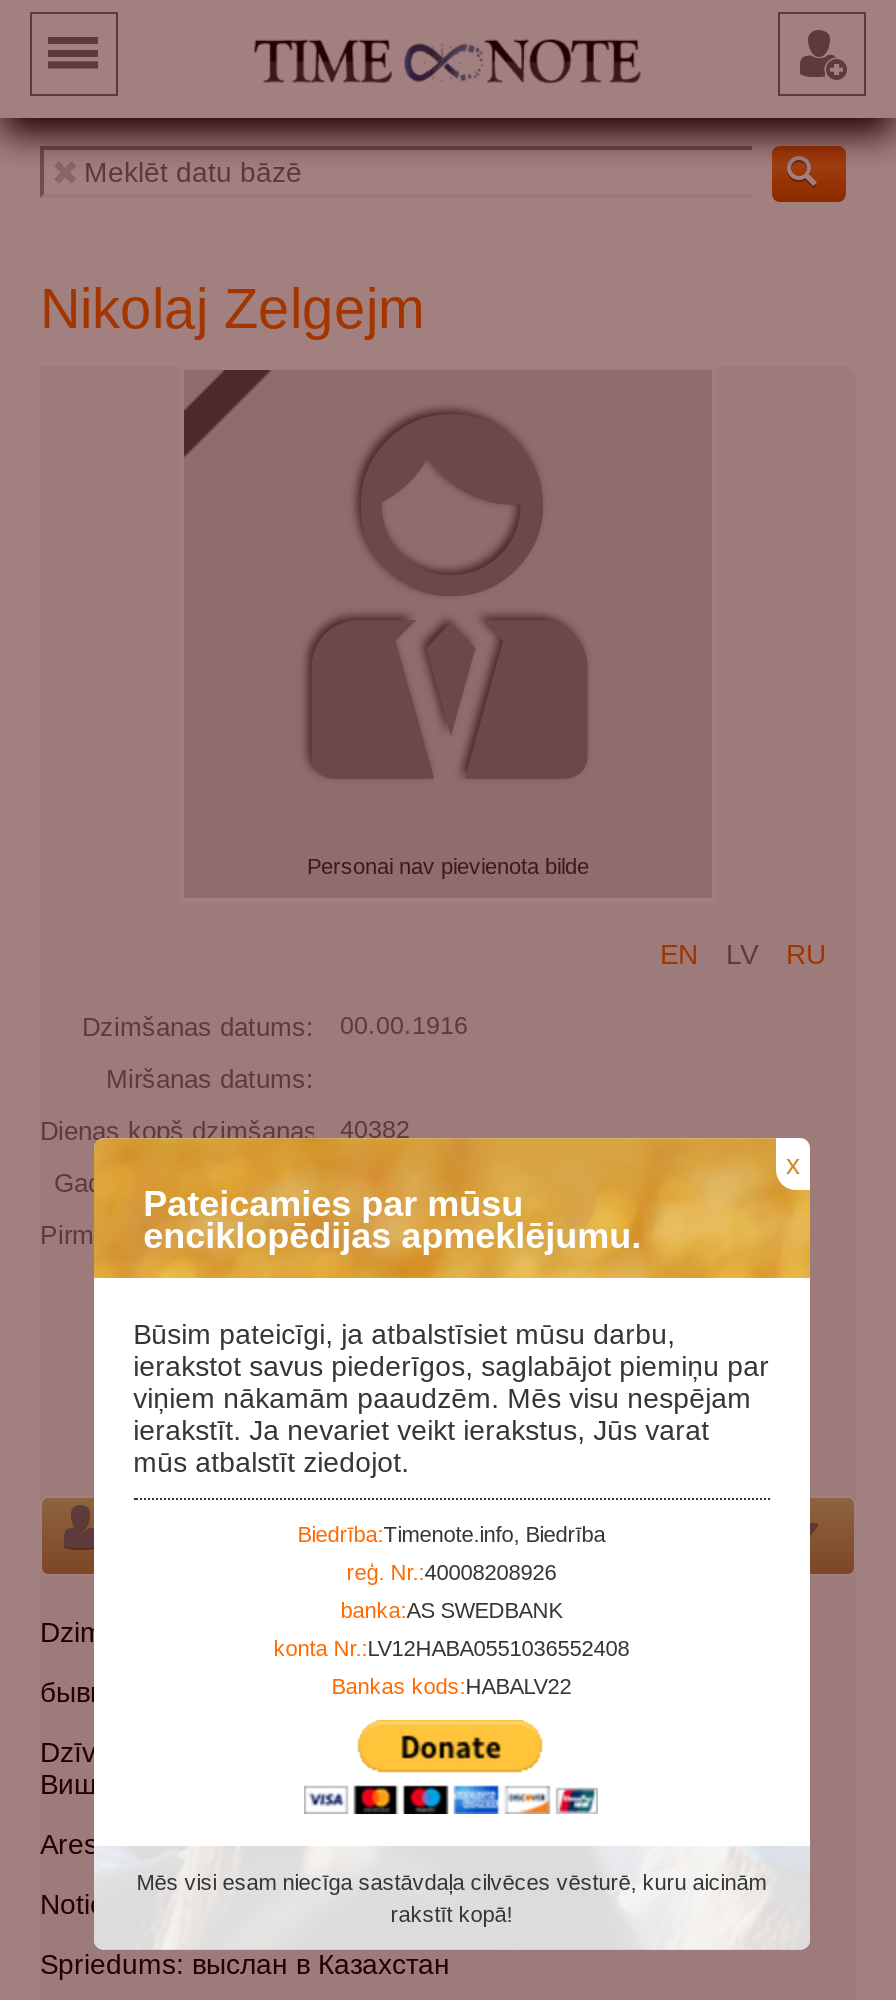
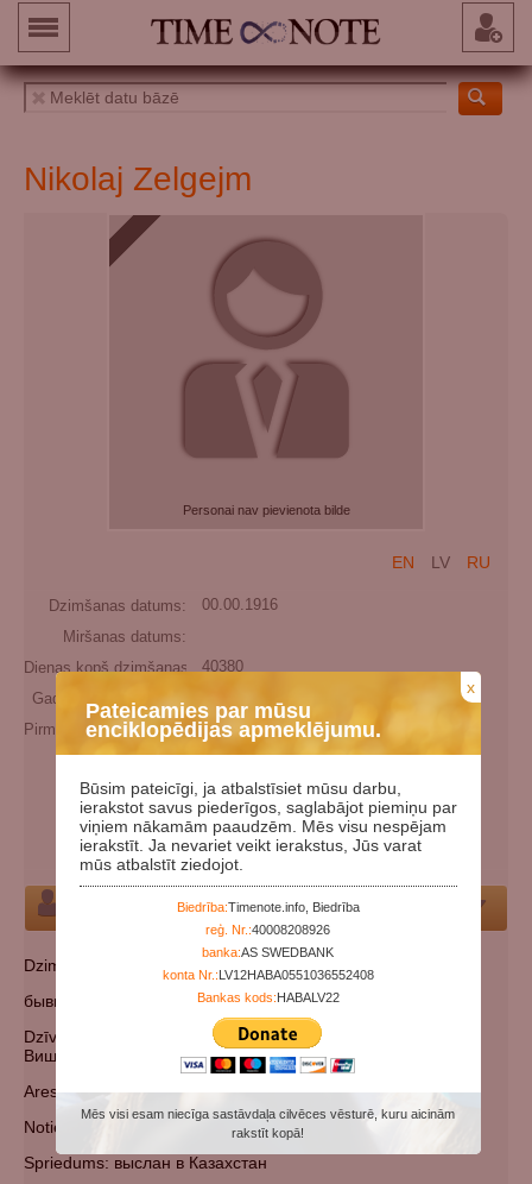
[40,1115,410,1145] Dienas kopš dzimšanas: 40382 -> [24,658,243,676] Dienas kopš dzimšanas: 40380

